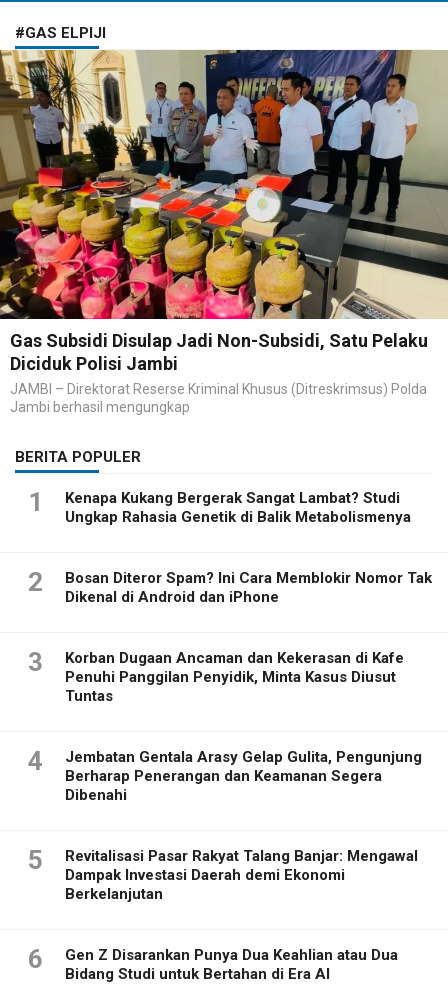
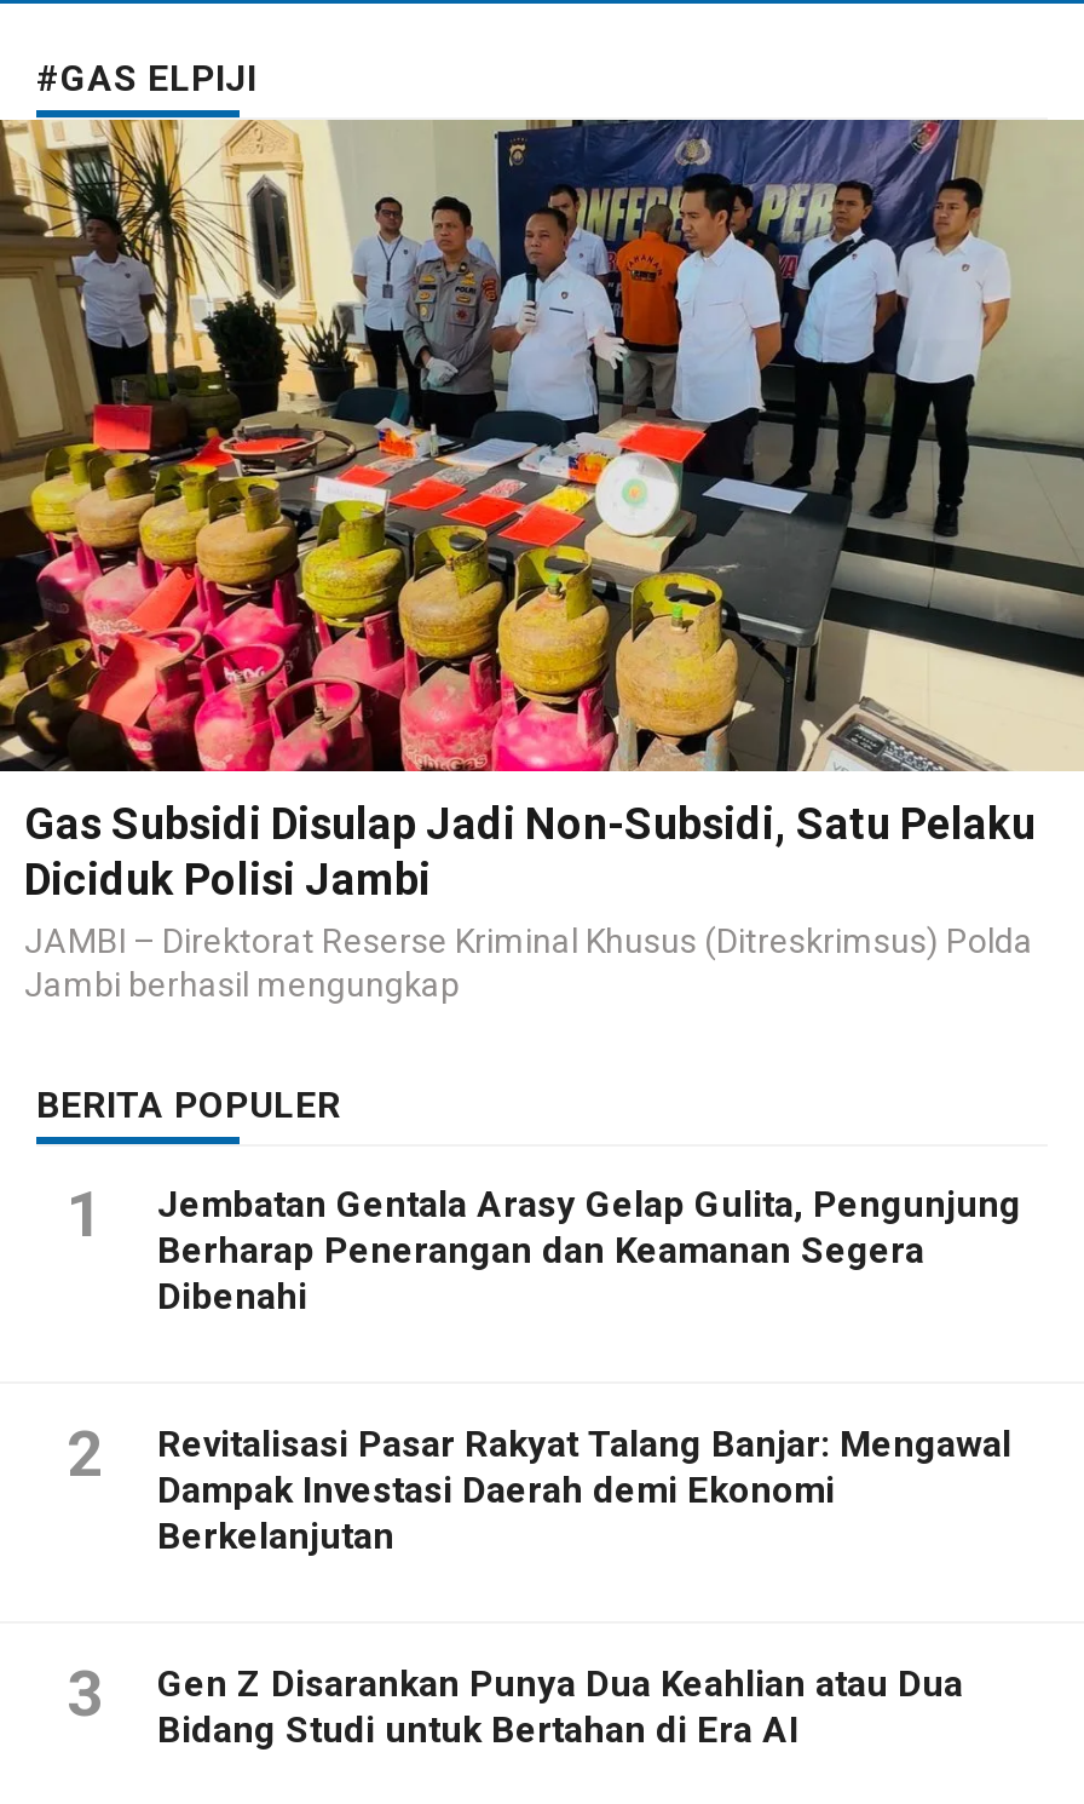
[27,489,432,776] Kenapa Kukang Bergerak Sangat Lambat? Studi | Ungkap Rahasia Genetik di Balik Metabolismenya | 2 | Bosan Diteror Spam? Ini Cara Memblokir Nomor Tak | Dikenal di Android dan iPhone | 3 | Korban Dugaan Ancaman dan Kekerasan di Kafe | Penuhi Panggilan Penyidik, Minta Kasus Diusut | Tuntas | 4 -> none
[27,845,418,884] 5 Revitalisasi Pasar Rakyat Talang Banjar: Mengawal Dampak Investasi Daerah demi Ekonomi -> [67,1417,1011,1512] 2 Revitalisasi Pasar Rakyat Talang Banjar: Mengawal Dampak Investasi Daerah demi Ekonomi
[27,944,398,983] 6 Gen Z Disarankan Punya Dua Keahlian atau Dua Bidang Studi untuk Bertahan di Era AI -> [67,1657,963,1751] 3 Gen Z Disarankan Punya Dua Keahlian atau Dua Bidang Studi untuk Bertahan di Era AI

